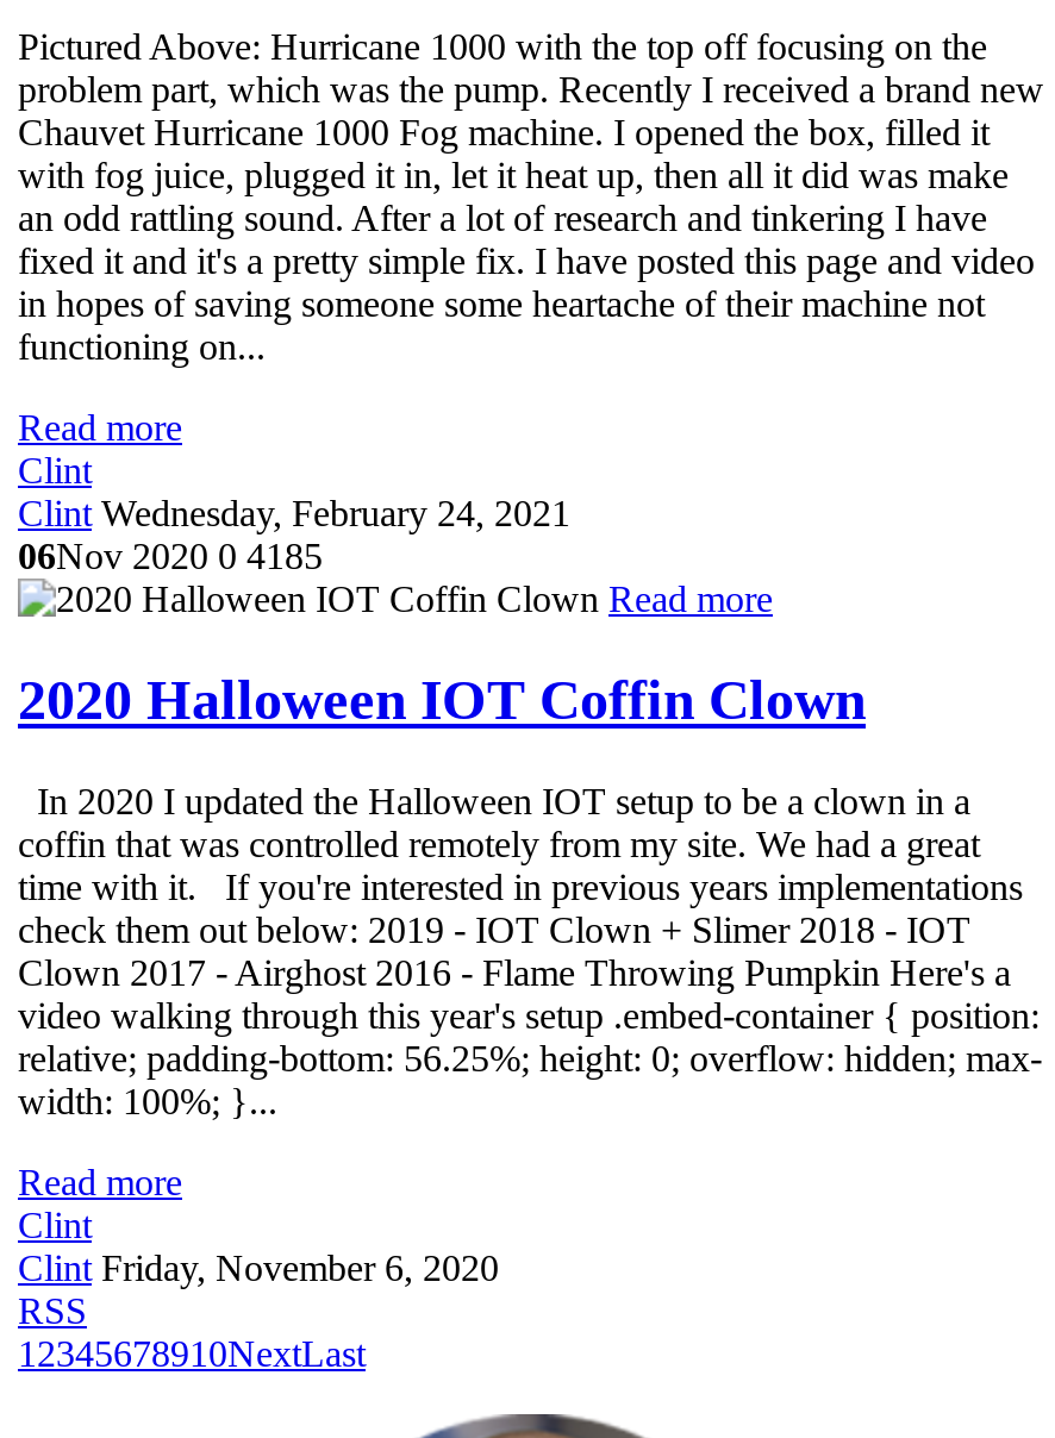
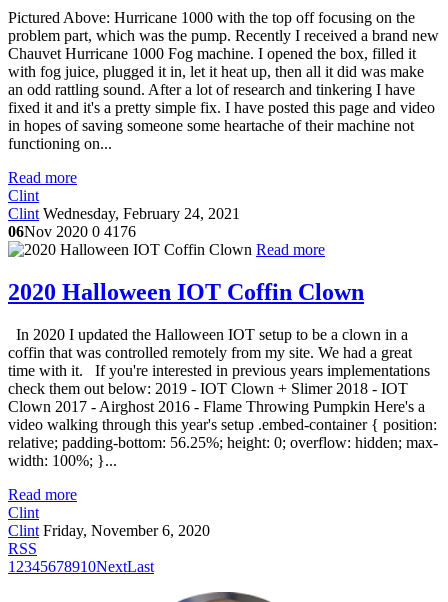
[18,536,323,577] 06Nov 2020 0 4185 -> [8,223,136,240] 06Nov 2020 0 4176

